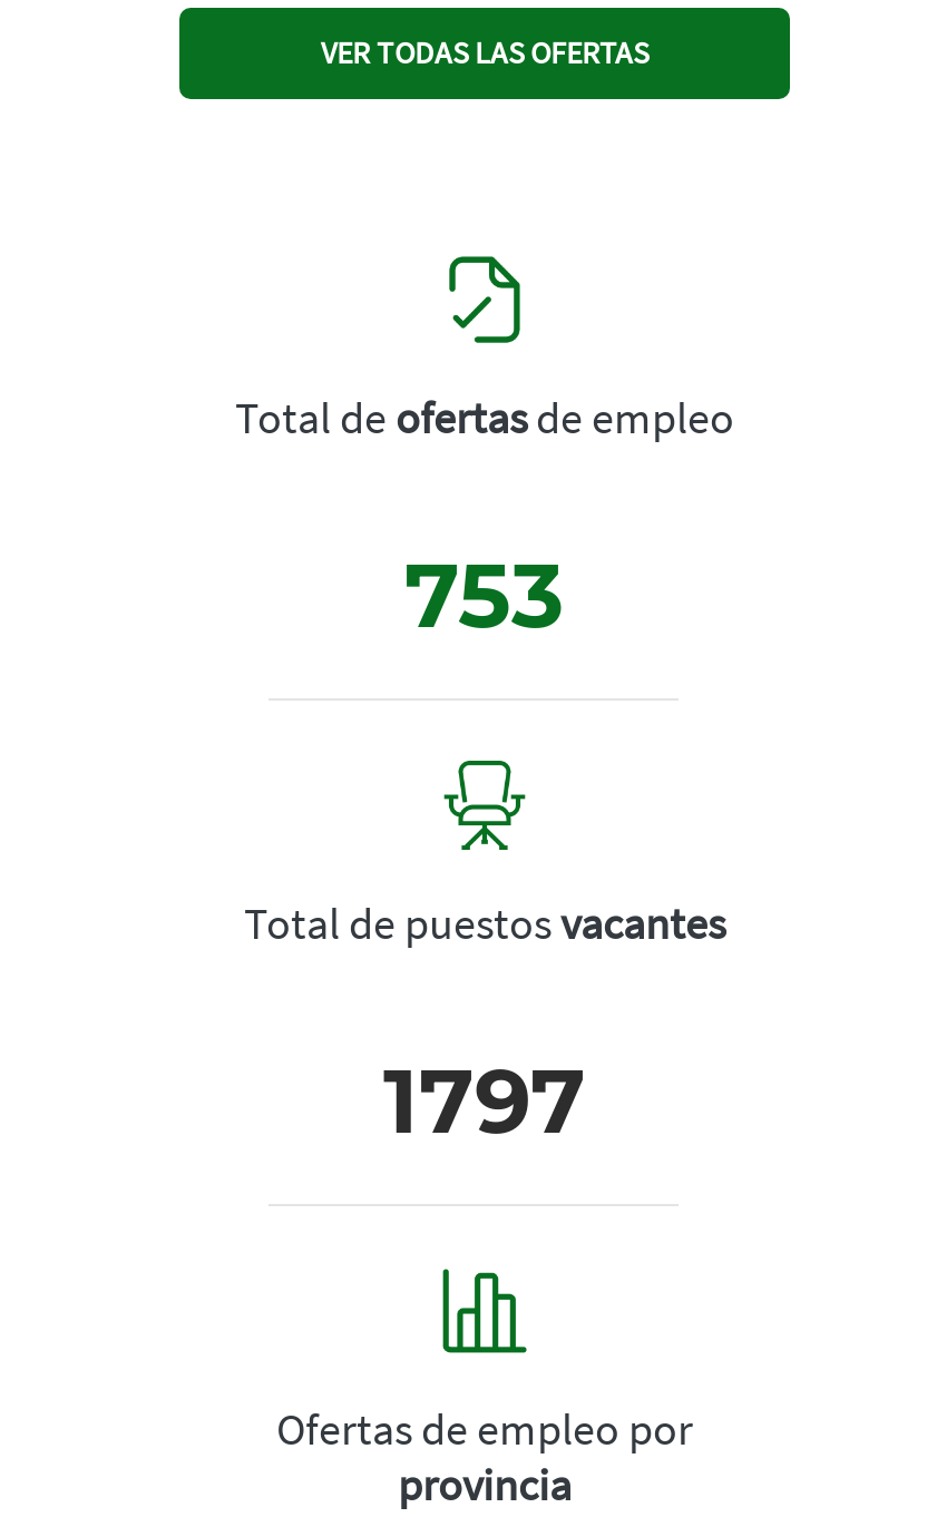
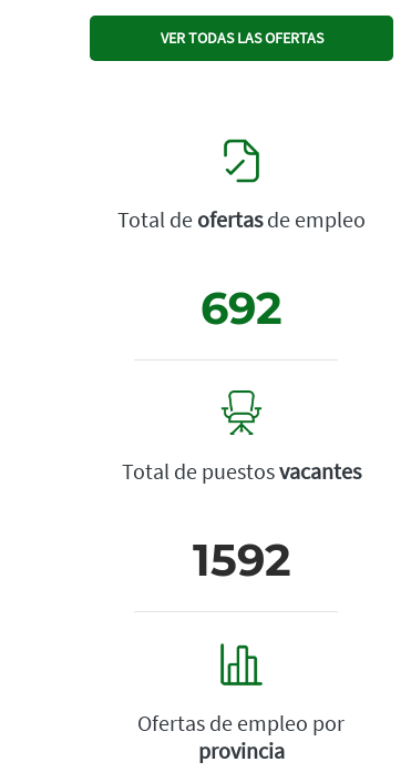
[404,541,565,650] 753 -> [201,281,282,335] 692
[383,1046,586,1155] 1797 -> [192,533,291,587] 1592

